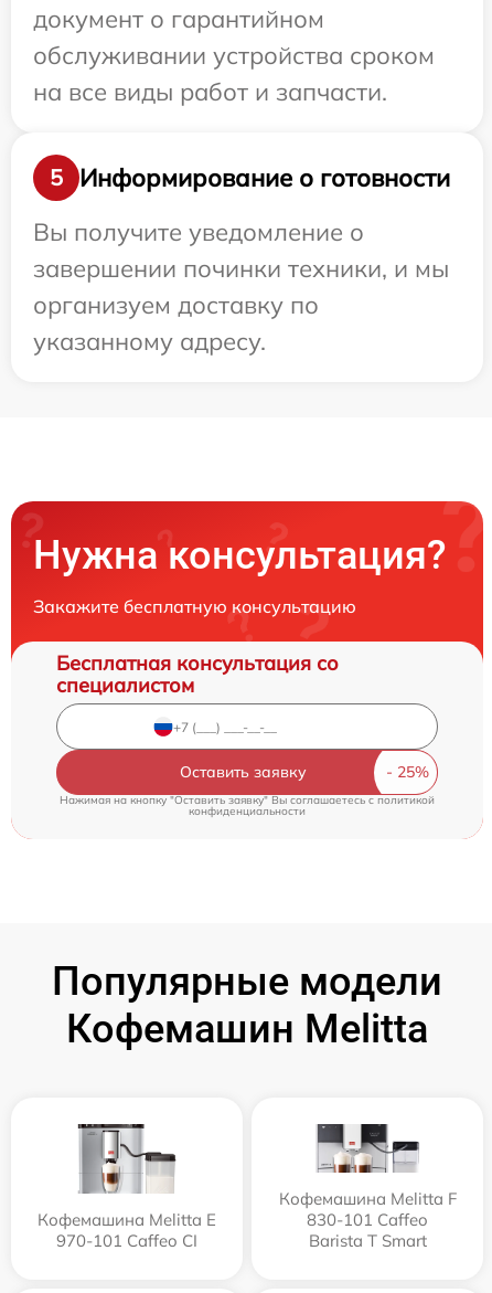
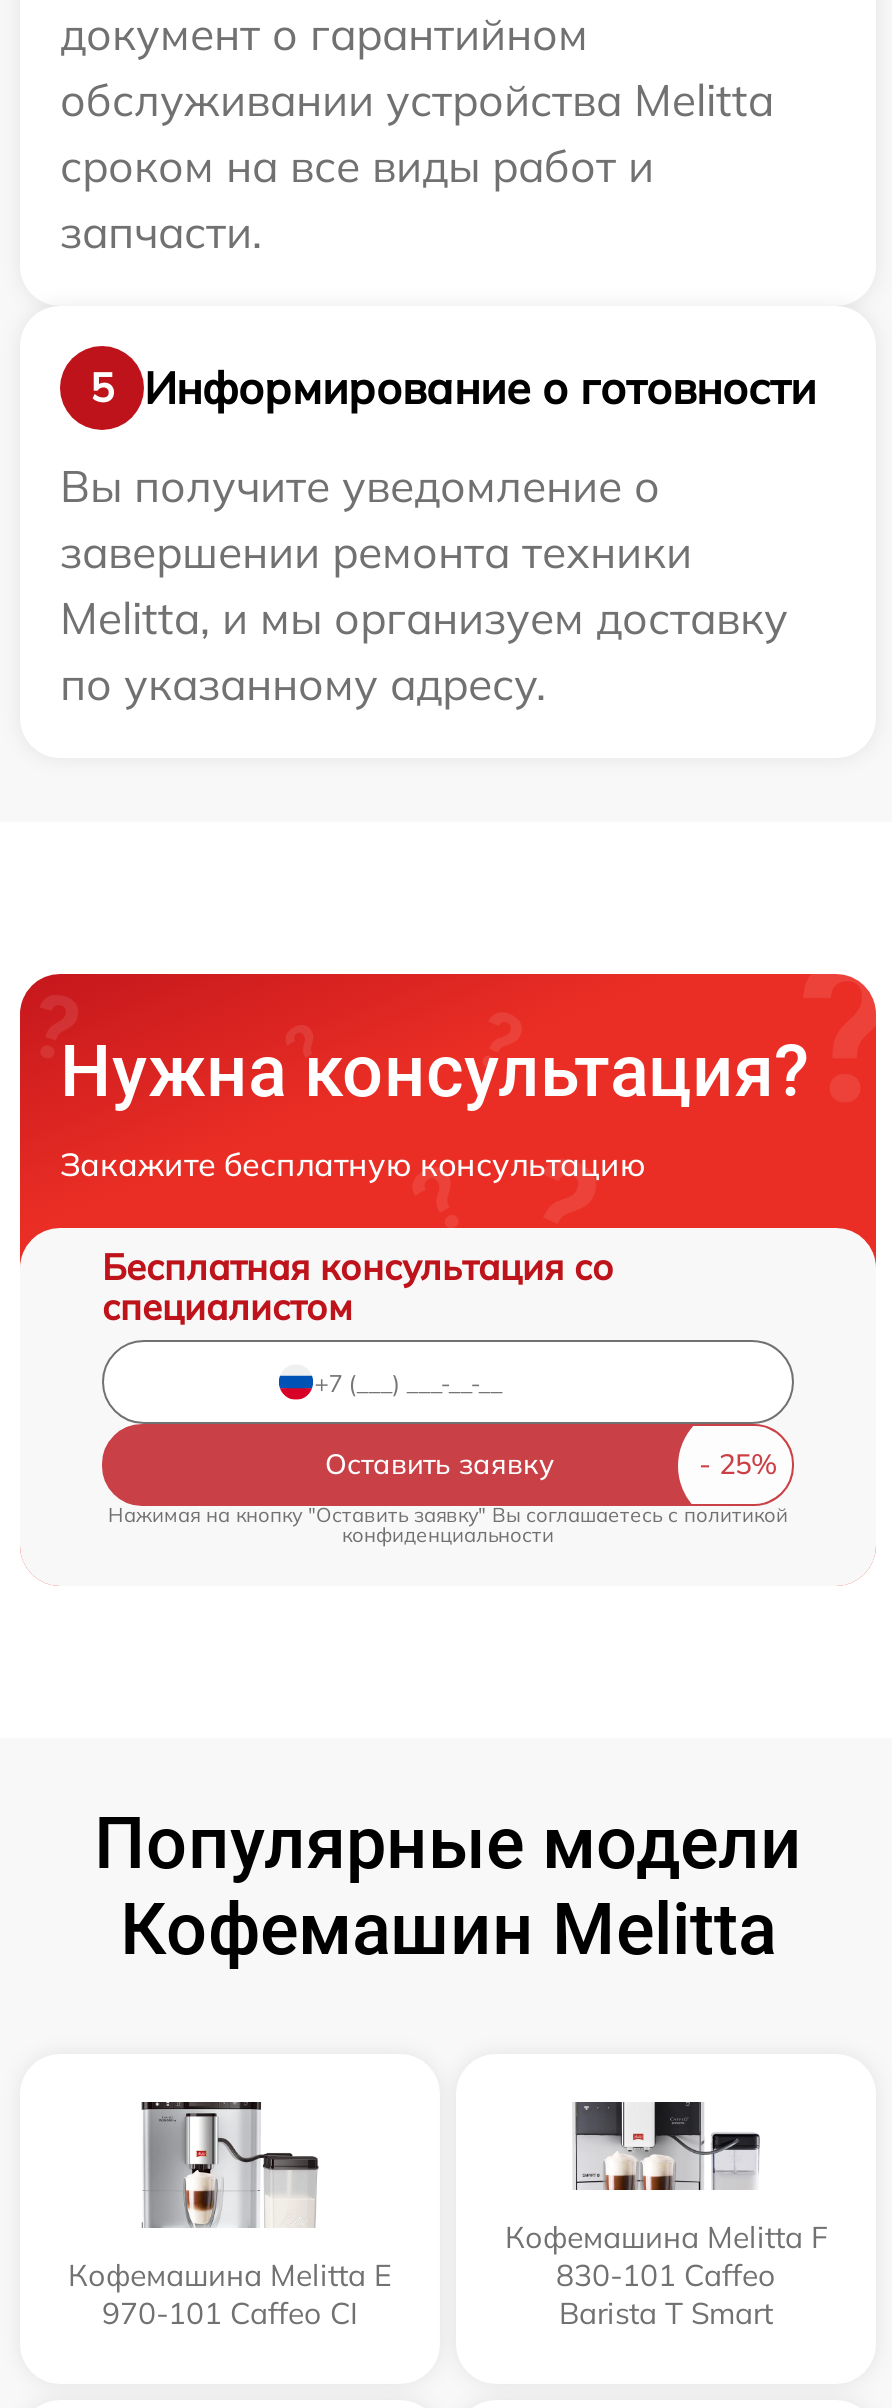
[33,40,435,107] обслуживании устройства сроком | на все виды работ и запчасти. -> [60,72,774,260] обслуживании устройства Melitta | сроком на все виды работ и | запчасти.
[33,253,449,357] завершении починки техники, и мы | организуем доставку по | указанному адресу. -> [60,524,788,712] завершении ремонта техники | Melitta, и мы организуем доставку | по указанному адресу.

